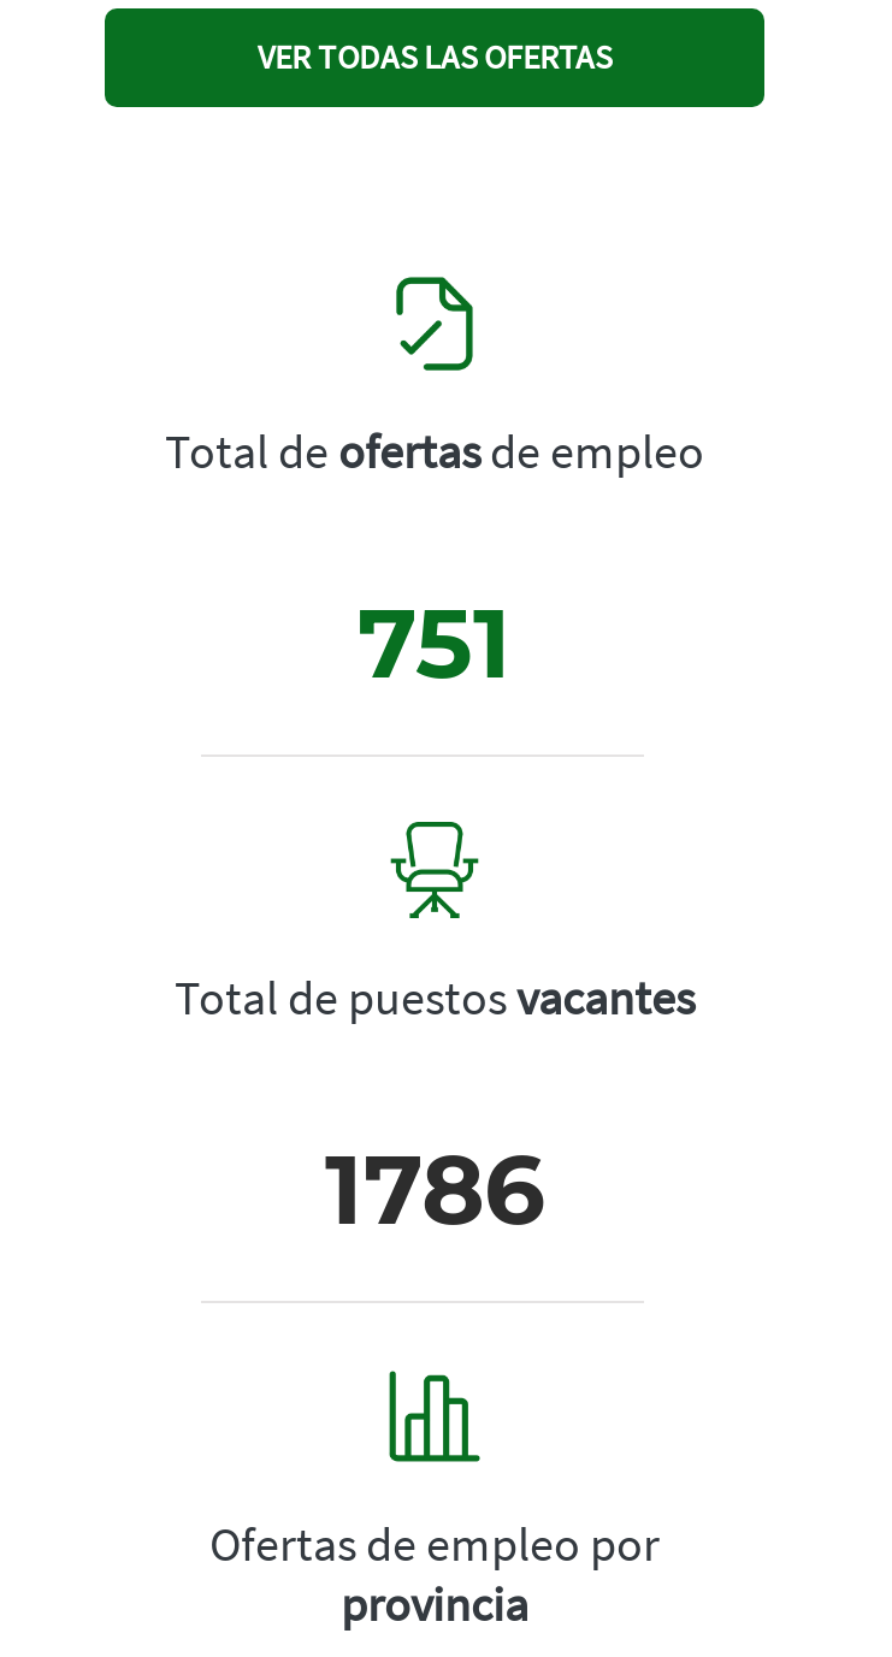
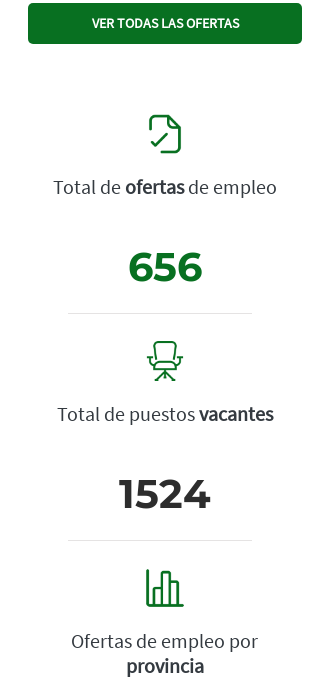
[358,585,512,703] 751 -> [128,242,202,291] 656
[325,1131,544,1249] 1786 -> [119,469,211,518] 1524

